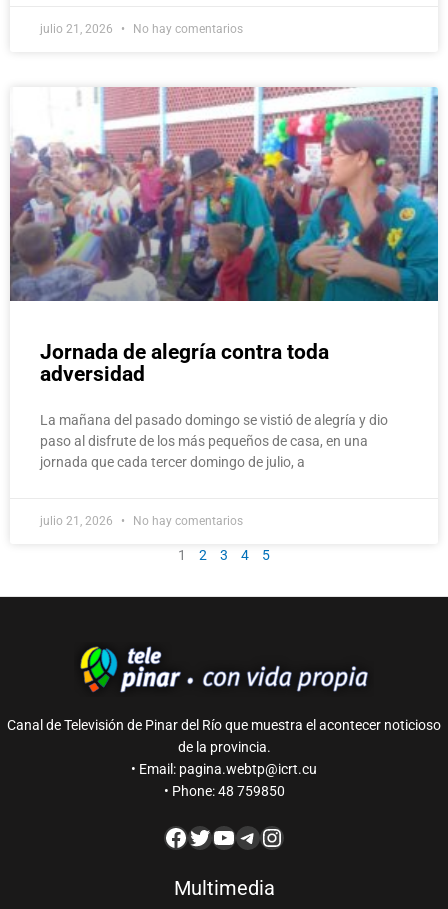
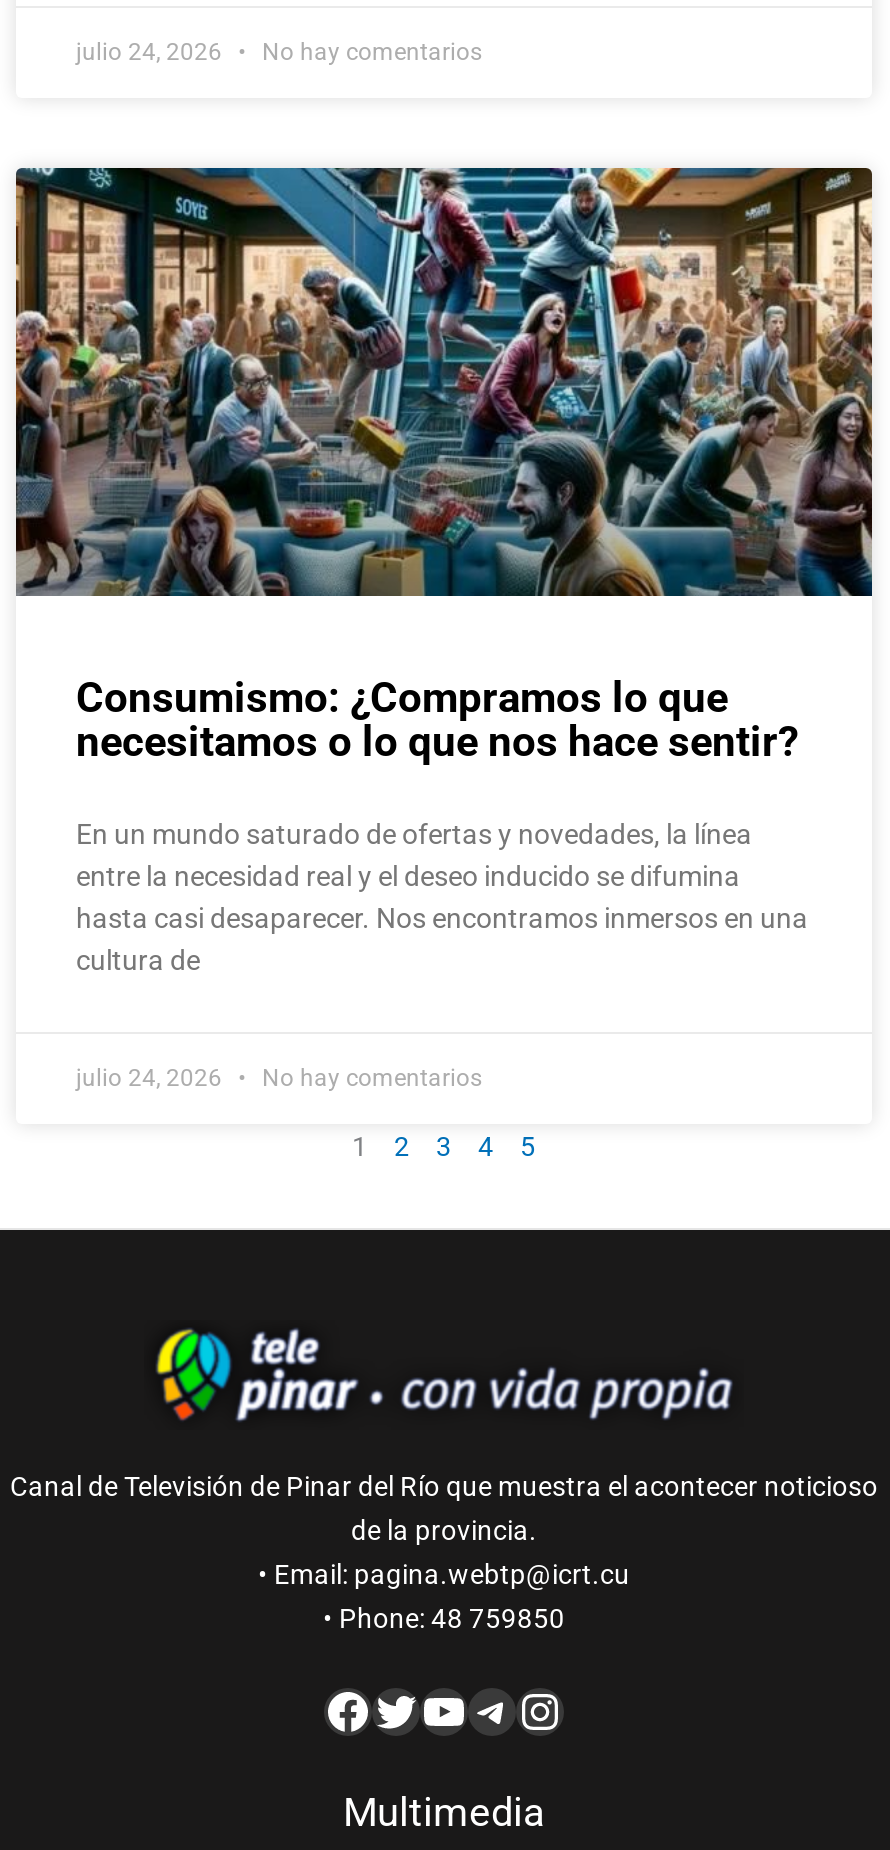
[40,22,243,36] julio 21, 2026 No hay comentarios -> [76,38,482,66] julio 24, 2026 No hay comentarios
[10,86,439,386] [image] | Jornada de alegría contra toda | adversidad -> [14,166,874,766] [image] | Consumismo: ¿Compramos lo que | necesitamos o lo que nos hace sentir?
[40,412,388,470] La mañana del pasado domingo se vistió de alegría y dio | paso al disfrute de los más pequeños de casa, en una | jornada que cada tercer domingo de julio, a -> [76,818,808,976] En un mundo saturado de ofertas y novedades, la línea | entre la necesidad real y el deseo inducido se difumina | hasta casi desaparecer. Nos encontramos inmersos en una | cultura de
[40,514,243,528] julio 21, 2026 No hay comentarios -> [76,1064,482,1092] julio 24, 2026 No hay comentarios

